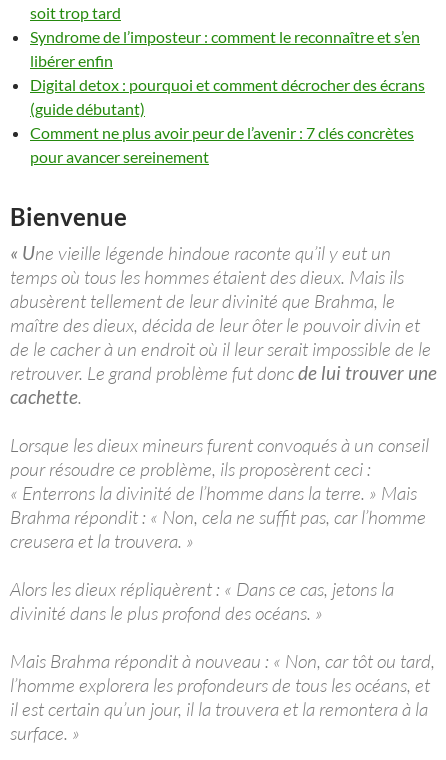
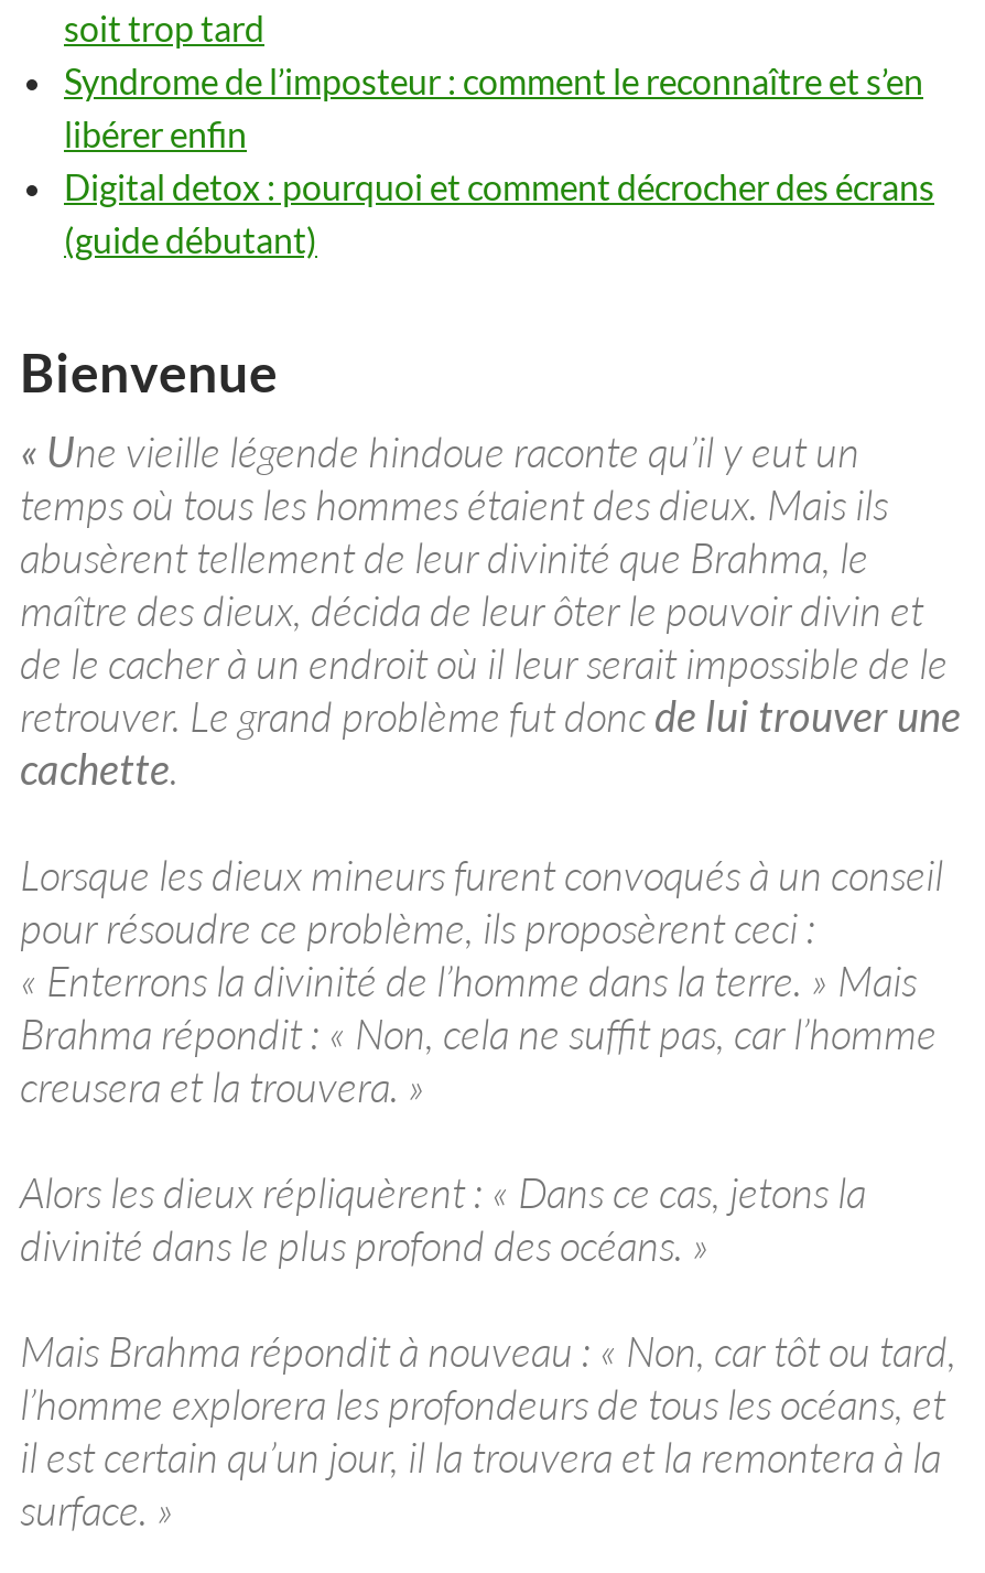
[30,123,414,166] Comment ne plus avoir peur de l’avenir : 7 clés concrètes | pour avancer sereinement -> none

